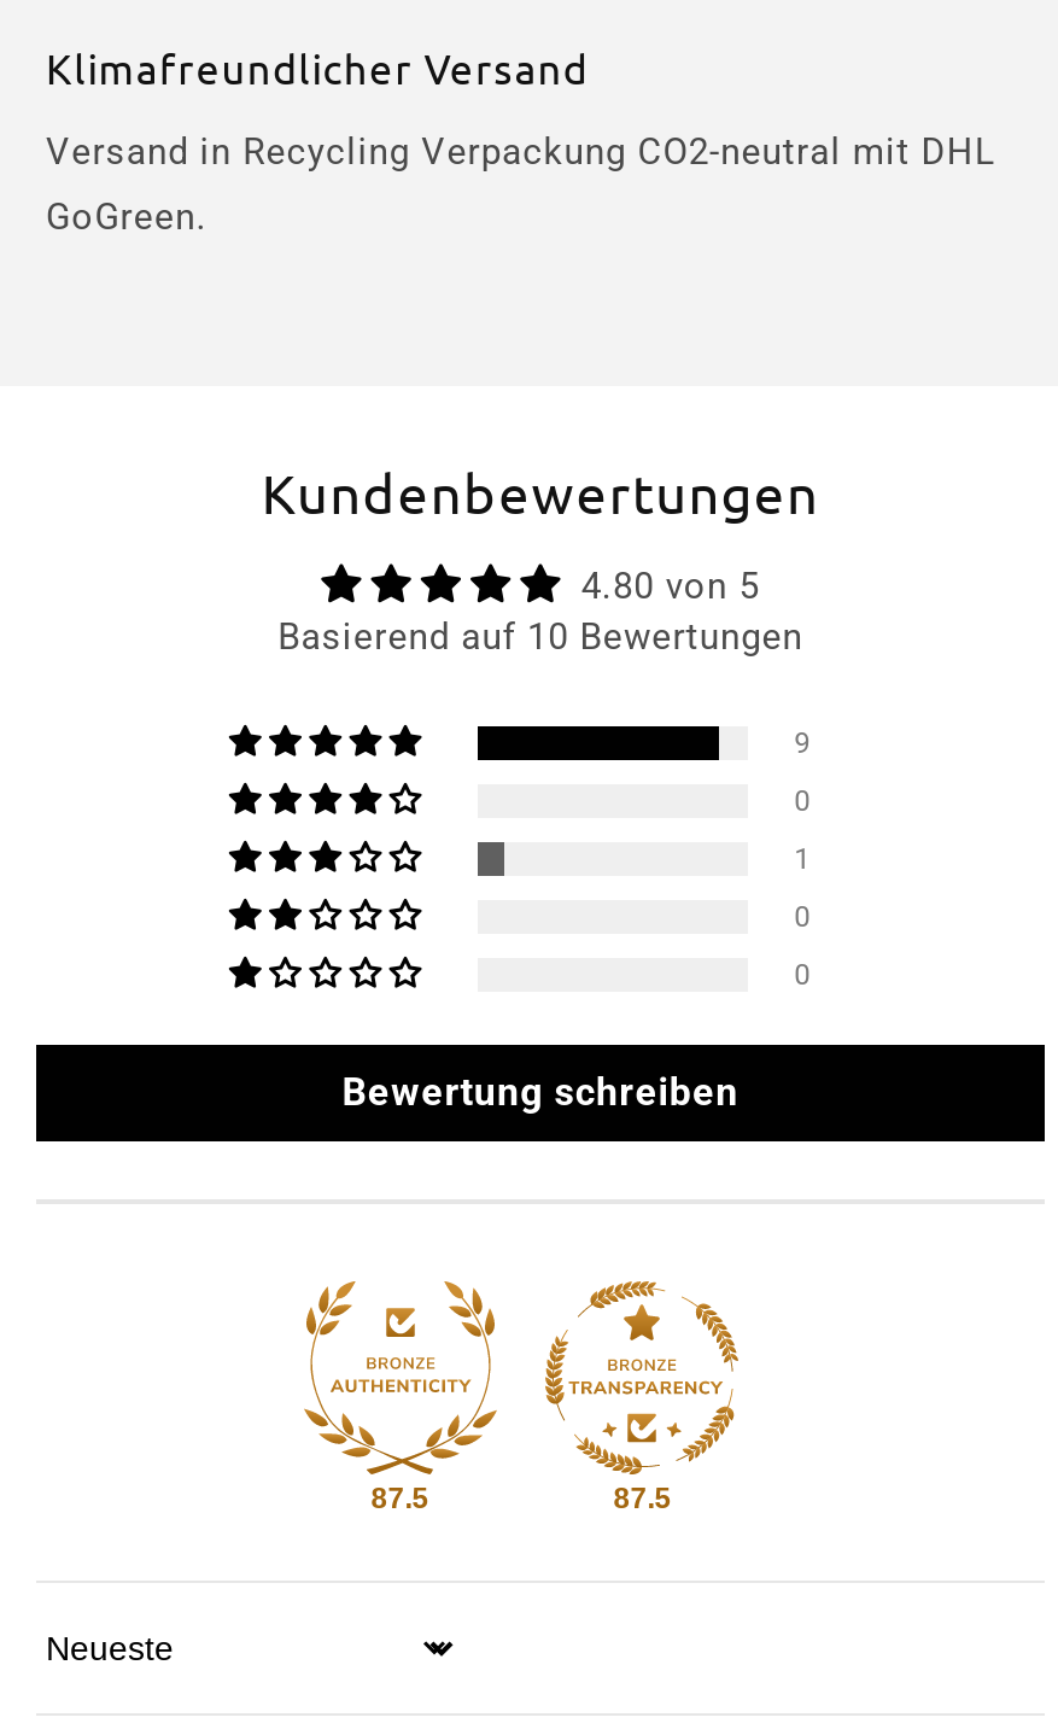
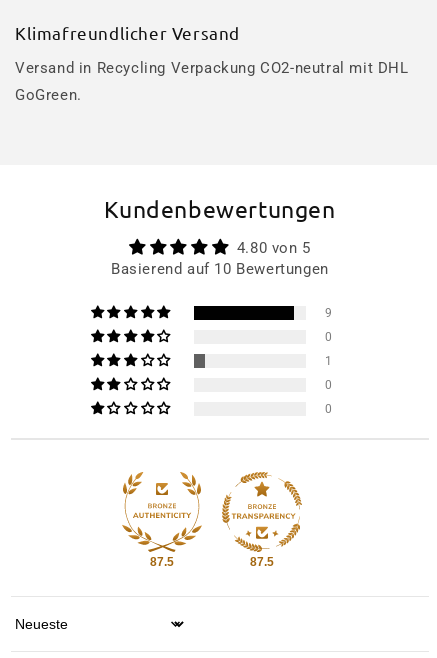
[342,1069,739,1115] Bewertung schreiben -> none

